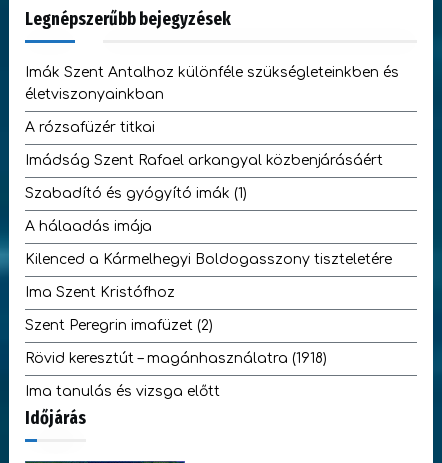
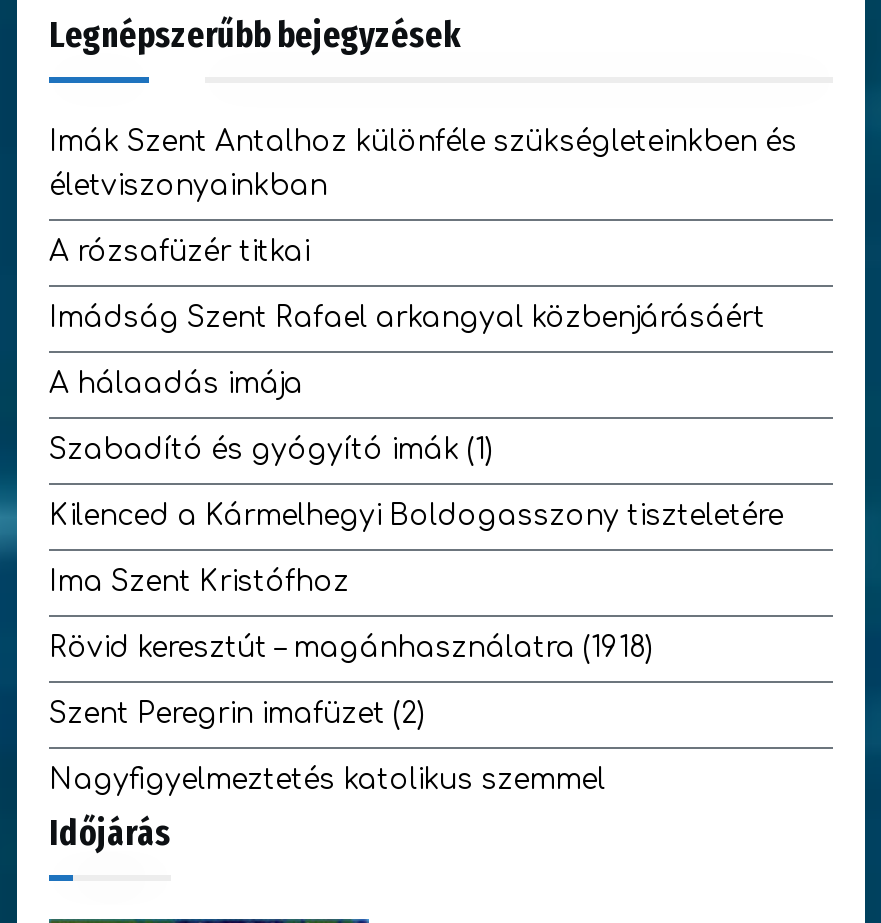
moved [25,186,247,201] -> [49,435,493,465]: Szabadító és gyógyító imák (1)
moved [25,219,152,234] -> [49,369,303,399]: A hálaadás imája
moved [25,318,213,333] -> [49,699,425,729]: Szent Peregrin imafüzet (2)
moved [25,351,327,366] -> [49,633,653,663]: Rövid keresztút – magánhasználatra (1918)
[25,384,220,399] Ima tanulás és vizsga előtt -> [49,765,605,795] Nagyfigyelmeztetés katolikus szemmel

